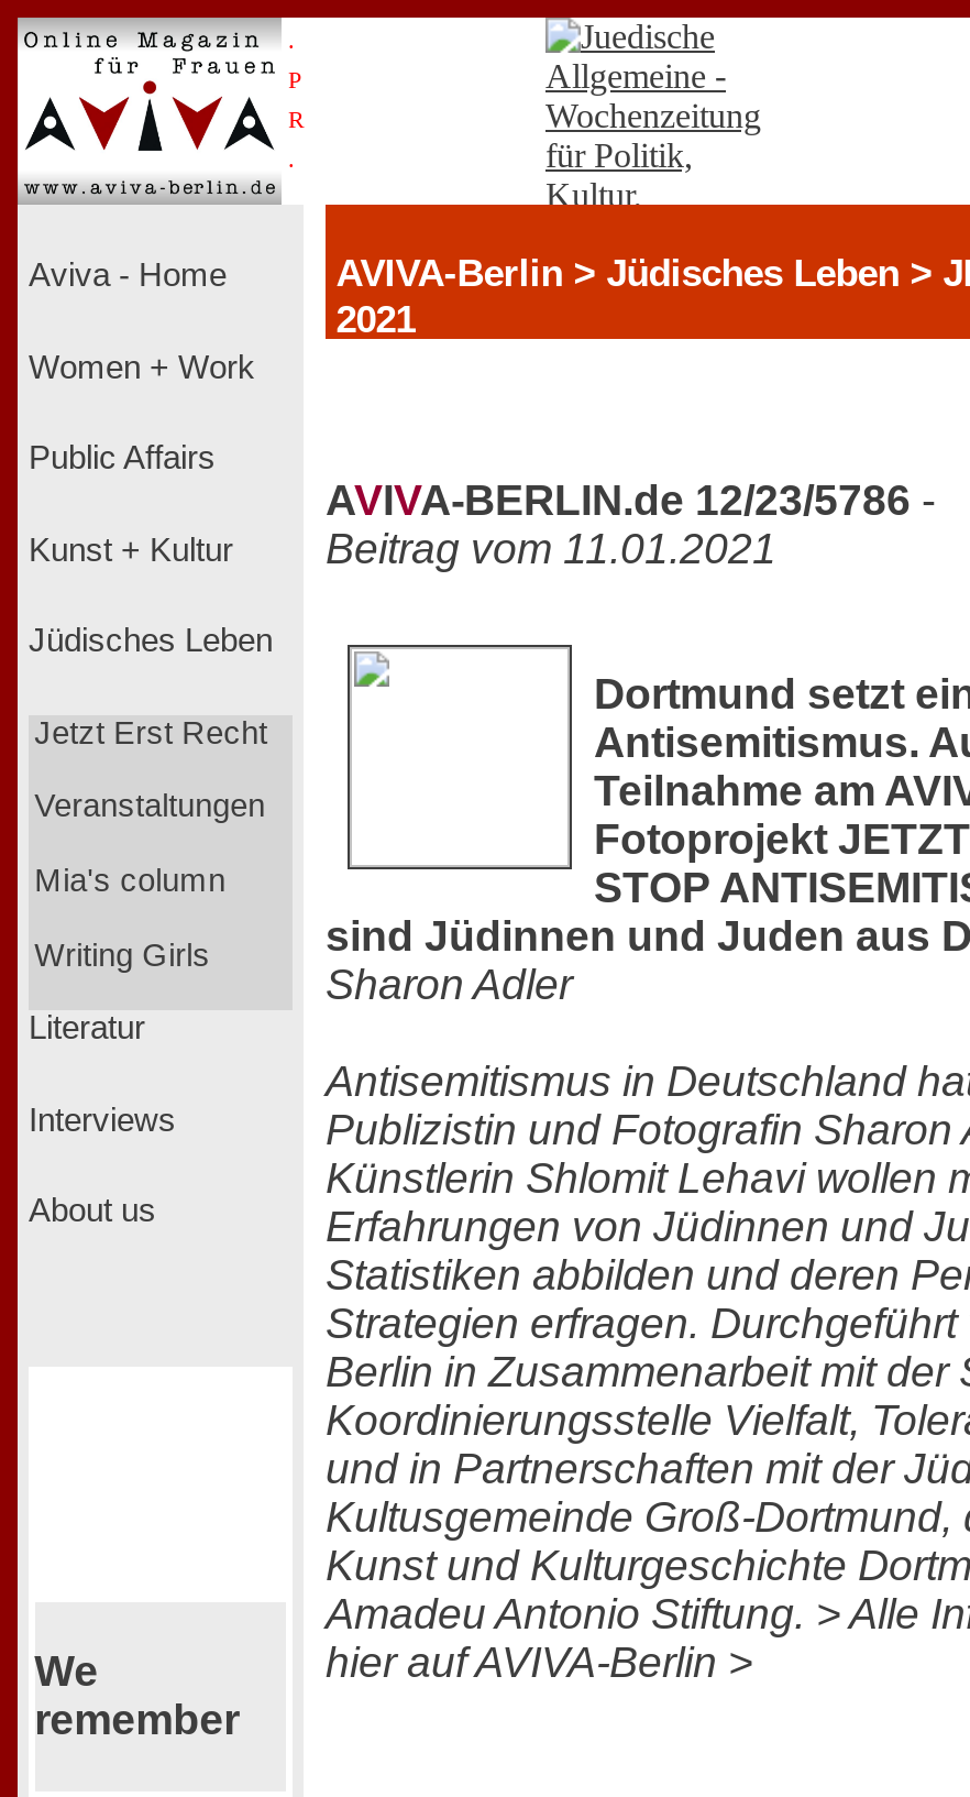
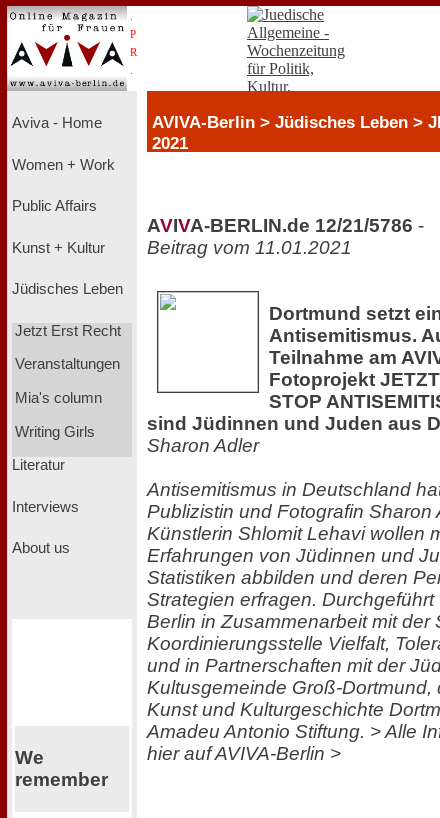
[326,478,935,524] AVIVA-BERLIN.de 12/23/5786 - -> [147,215,424,236] AVIVA-BERLIN.de 12/21/5786 -

